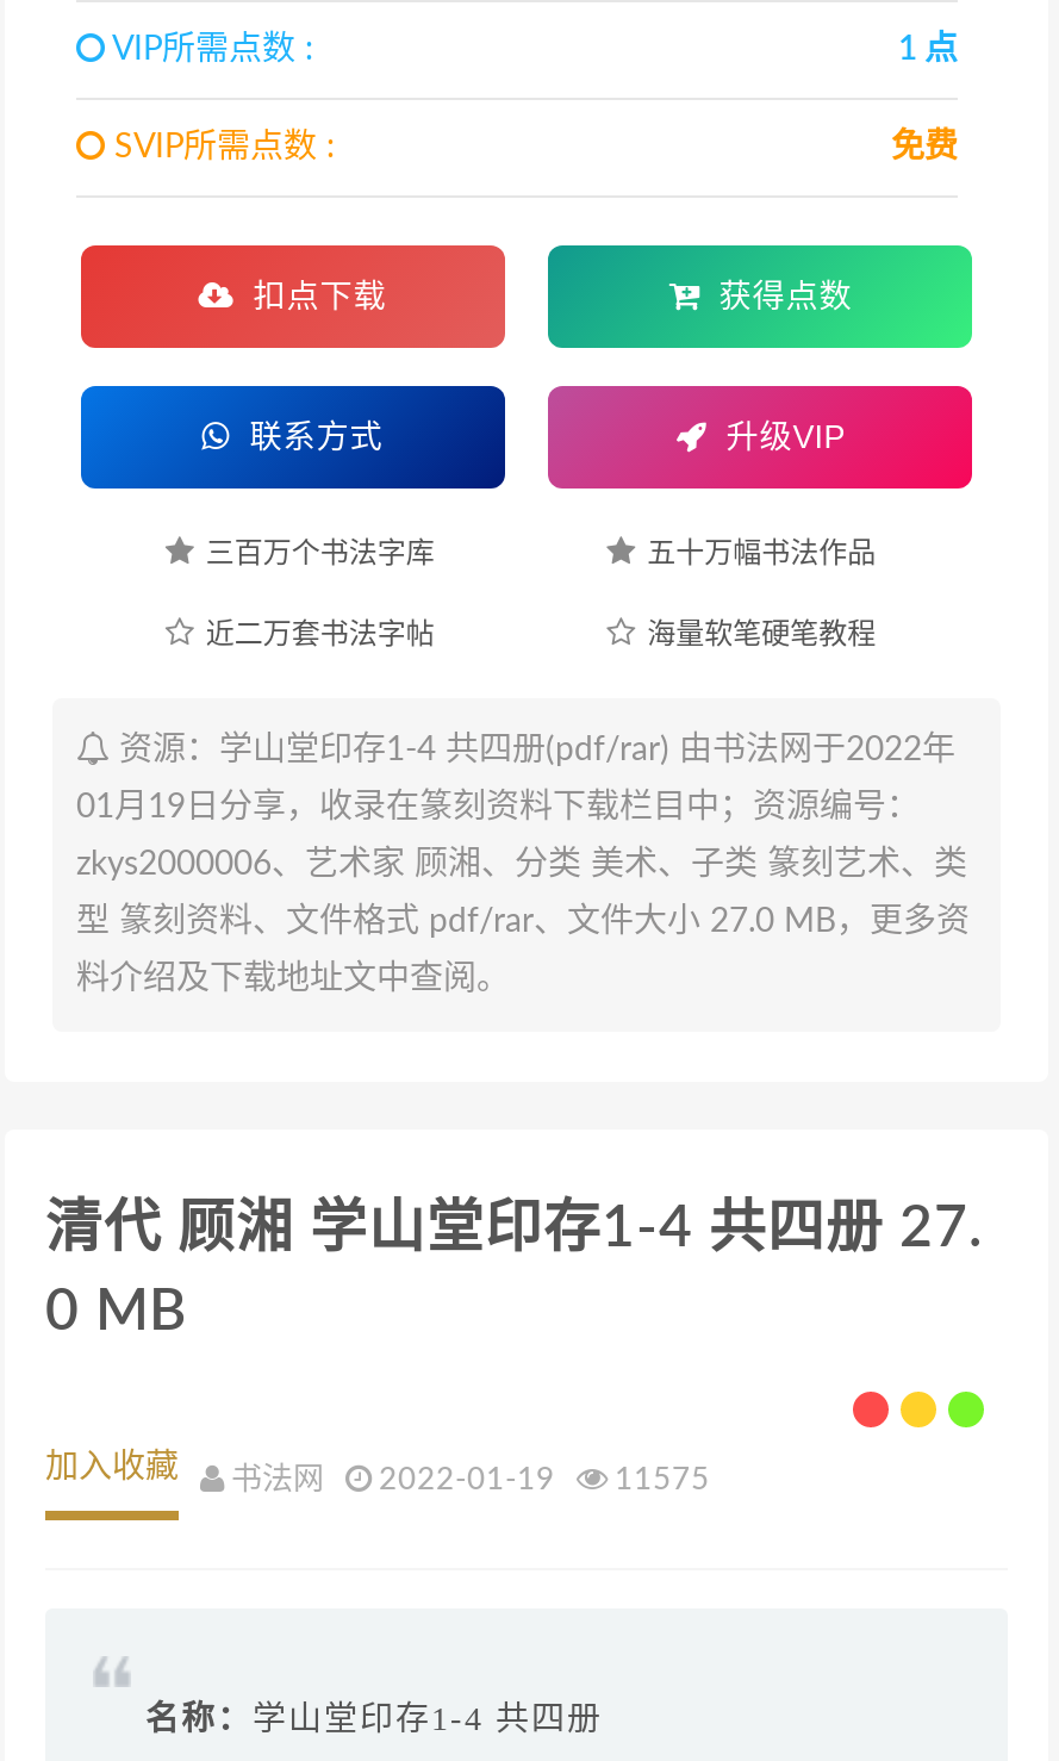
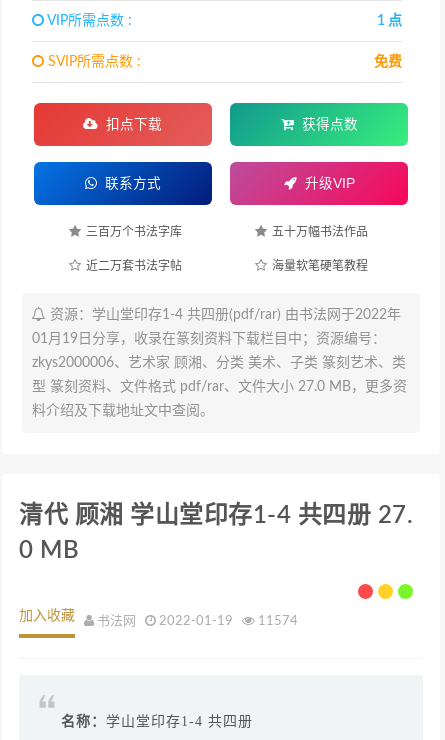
[45,1451,710,1495] 加入收藏 书法网 2022-01-19 11575 -> [19,609,298,627] 加入收藏 书法网 2022-01-19 11574

